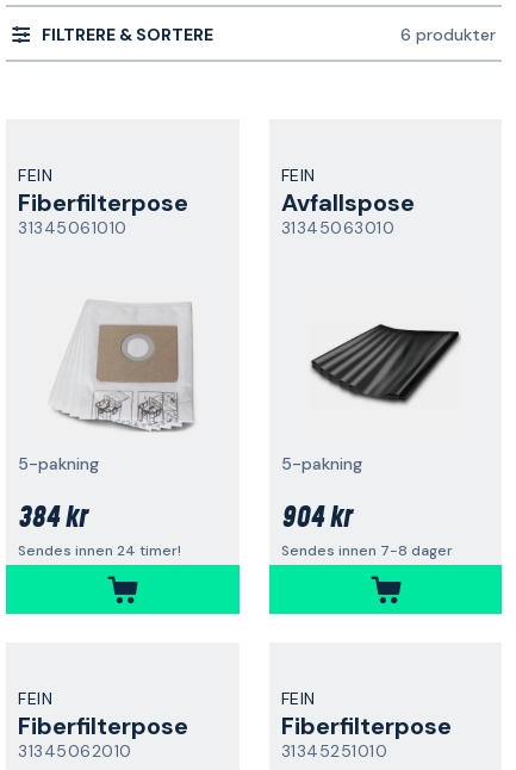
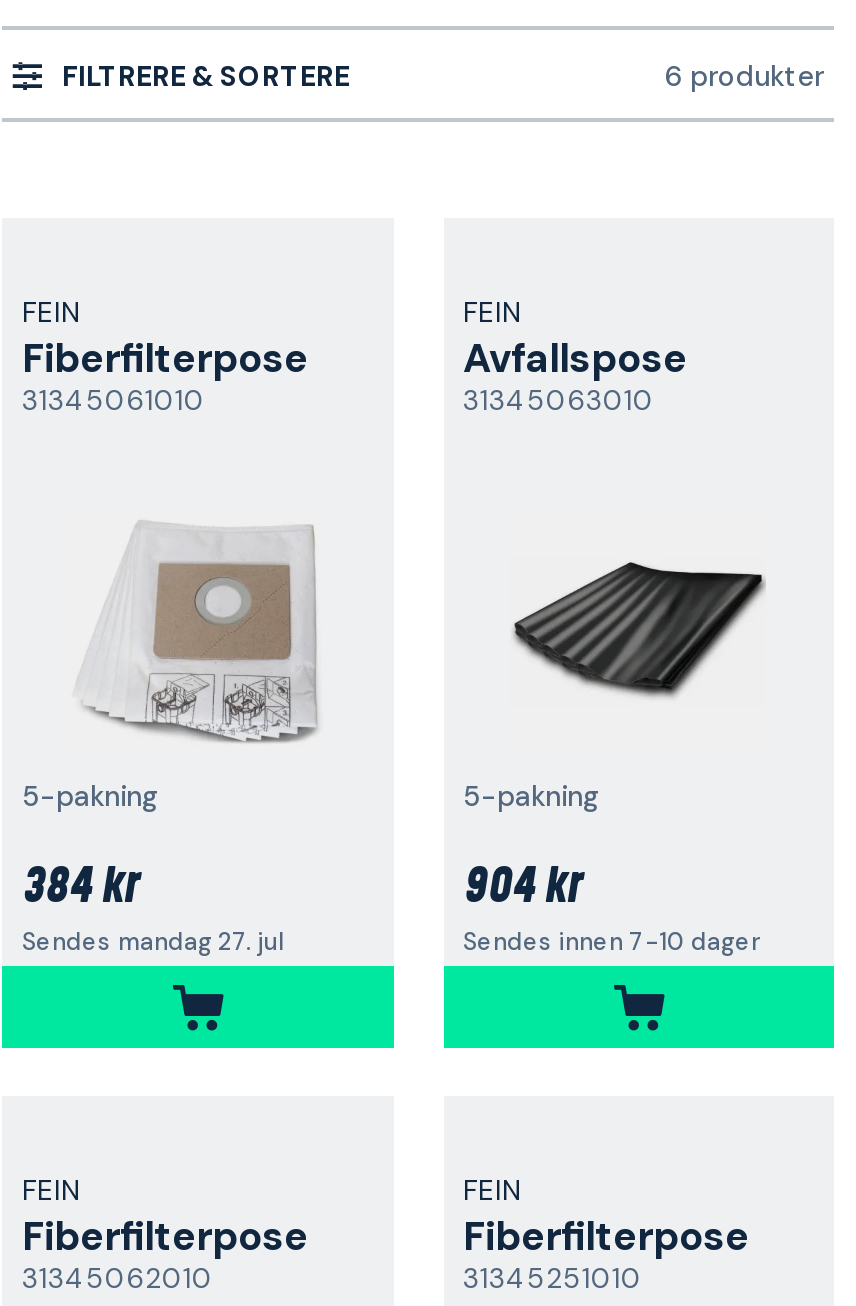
[18,541,181,560] Sendes innen 24 timer! -> [22,926,284,958] Sendes mandag 27. jul
[281,541,452,560] Sendes innen 7-8 dager -> [463,926,761,958] Sendes innen 7-10 dager

